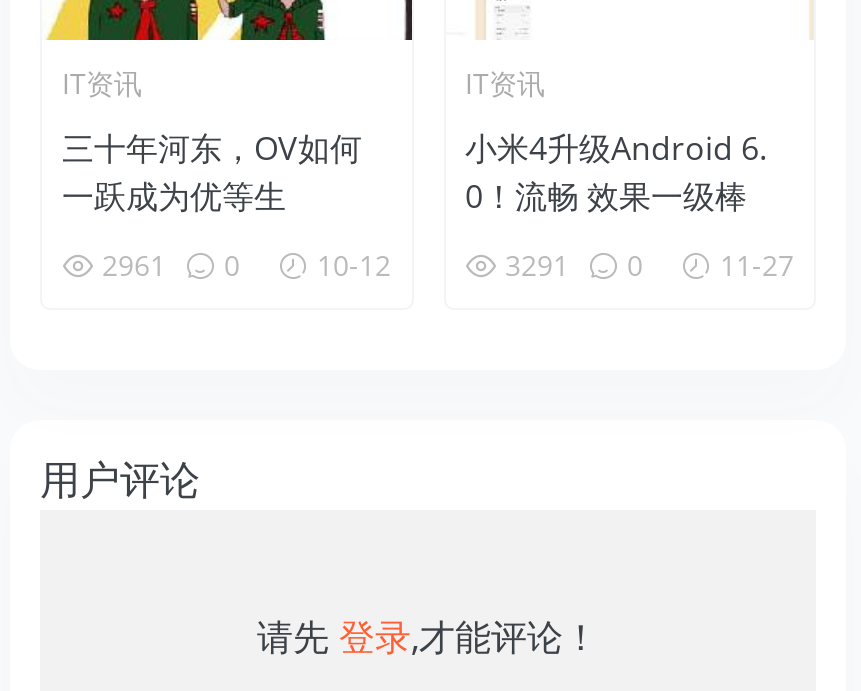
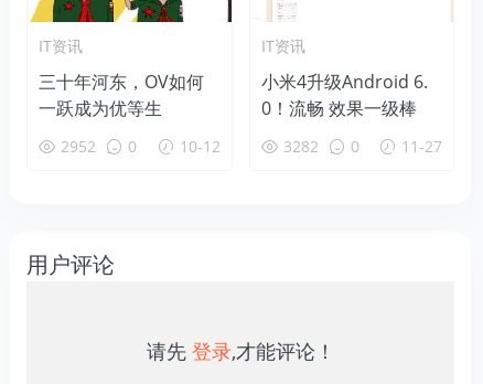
[94,245,391,283] 2961 0 10-12 -> [56,135,220,156] 2952 0 10-12
[497,245,794,283] 3291 0 11-27 -> [278,135,442,156] 3282 0 11-27

